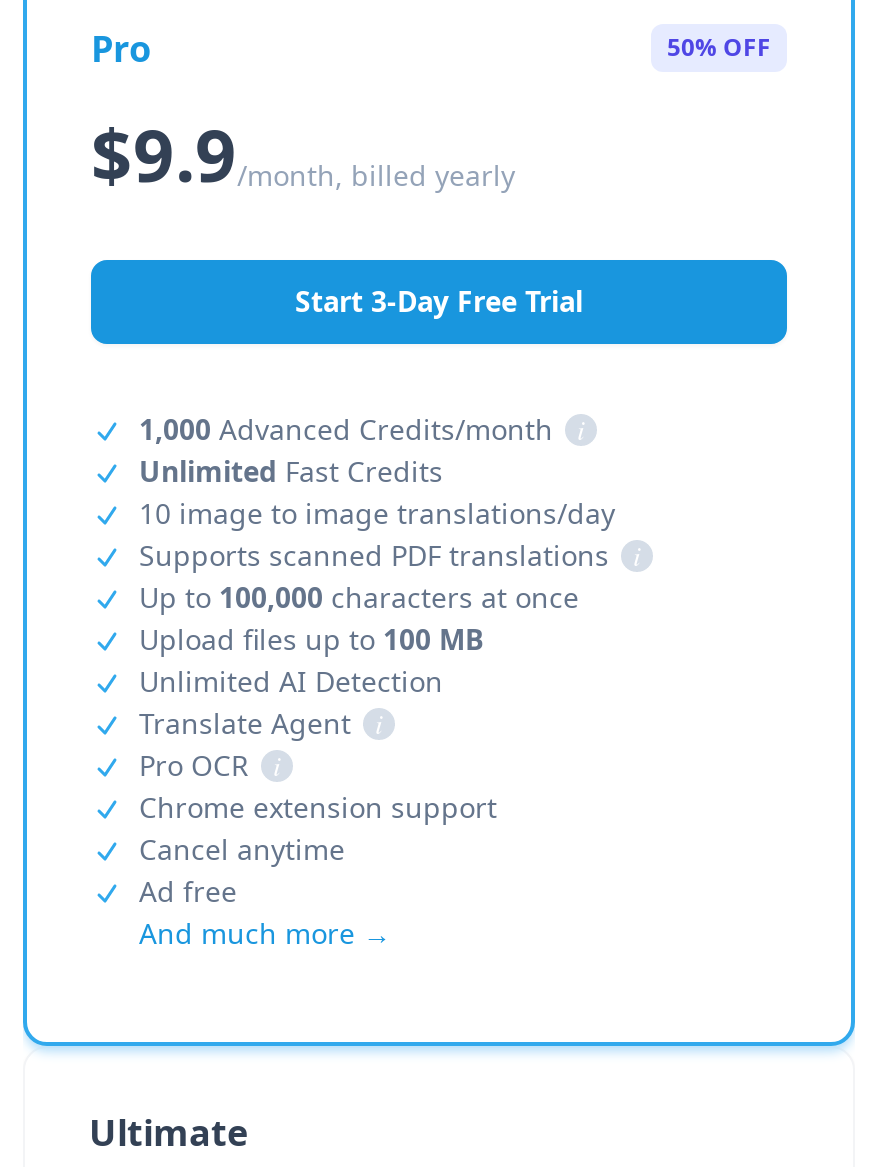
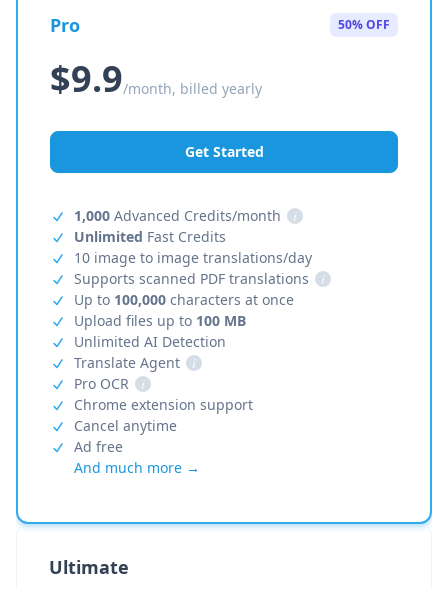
[295,282,583,320] Start 3-Day Free Trial -> [184,142,263,161] Get Started

